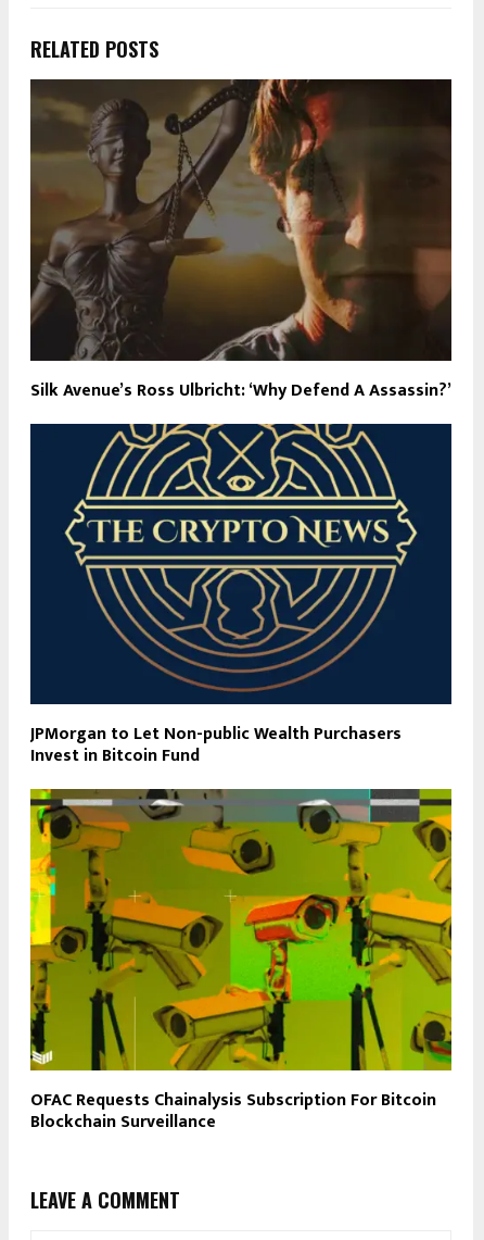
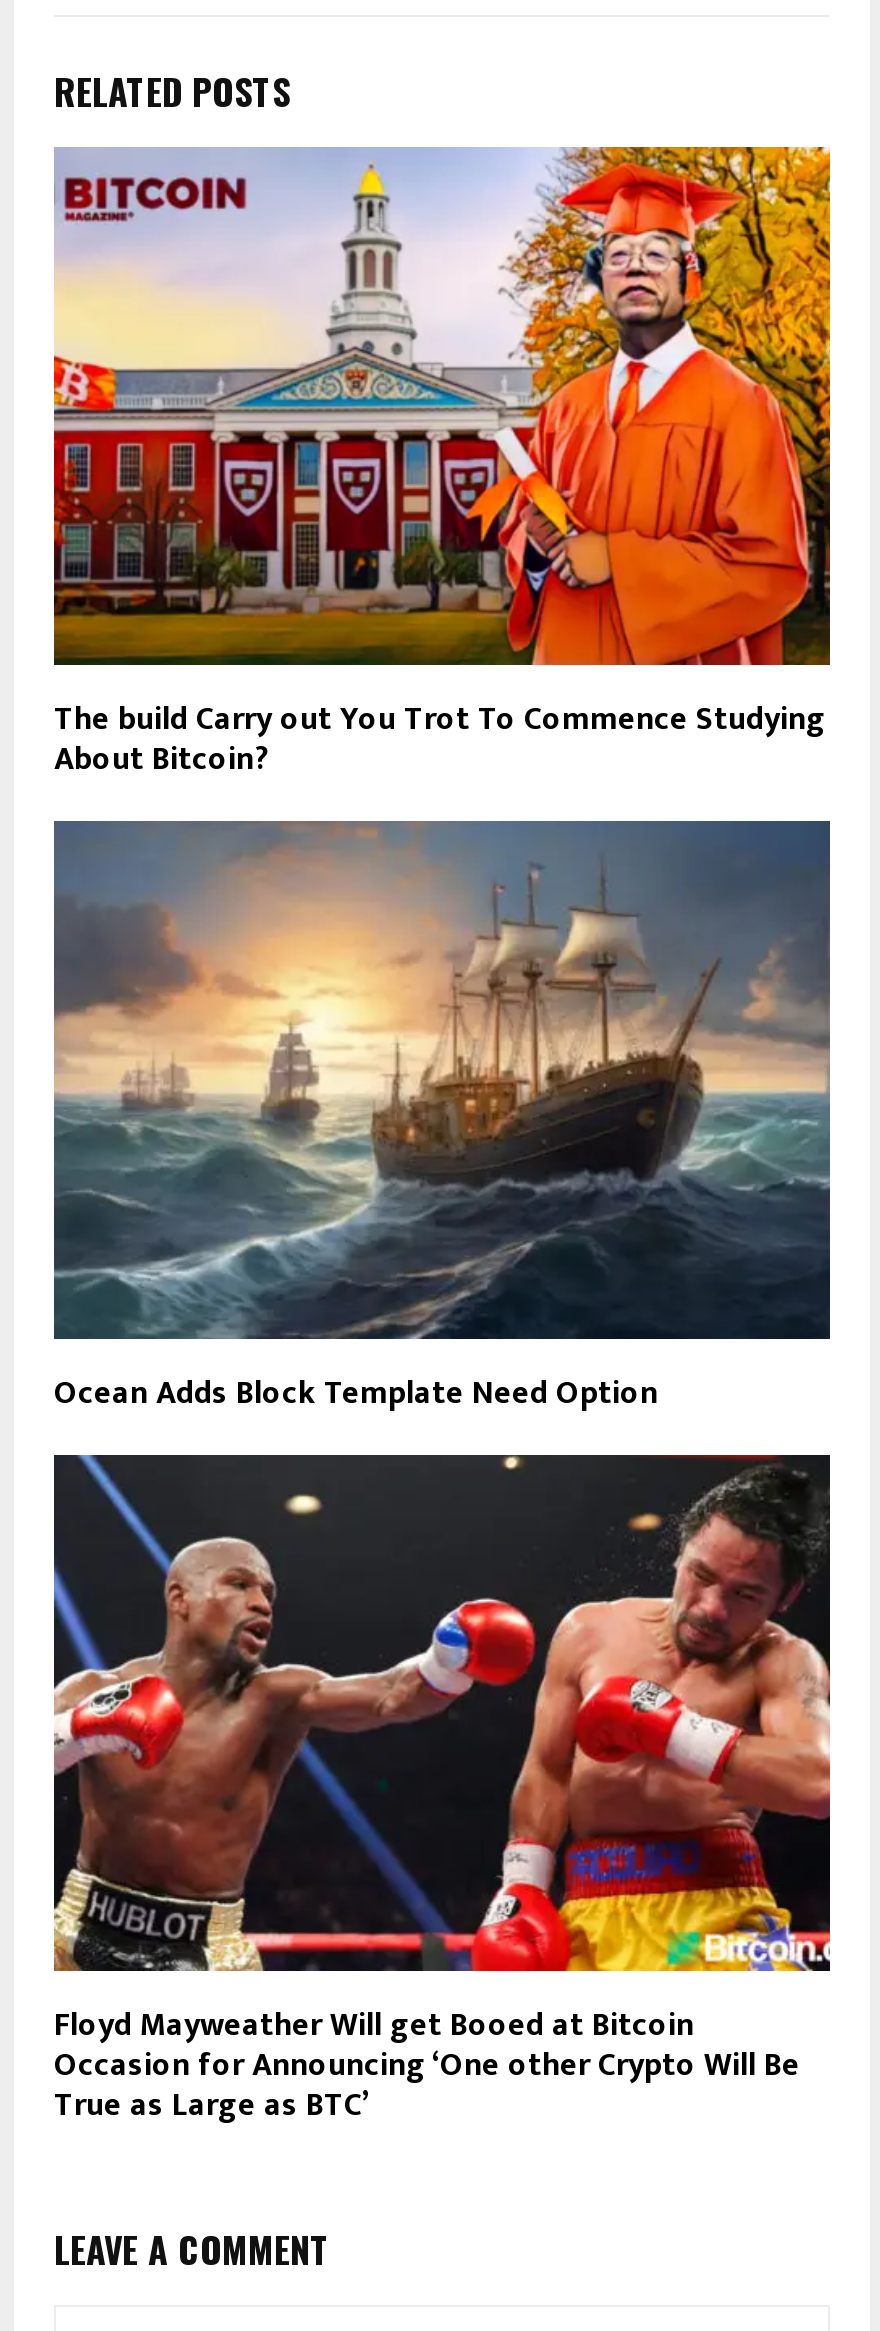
[29,78,453,405] [image] | Silk Avenue’s Ross Ulbricht: ‘Why Defend A Assassin?’ -> [52,145,832,787] [image] | The build Carry out You Trot To Commence Studying | About Bitcoin?
[29,423,453,771] [image] | JPMorgan to Let Non-public Wealth Purchasers | Invest in Bitcoin Fund -> [52,819,832,1420] [image] | Ocean Adds Block Template Need Option
[29,788,453,1137] [image] | OFAC Requests Chainalysis Subscription For Bitcoin | Blockchain Surveillance -> [52,1453,832,2133] [image] | Floyd Mayweather Will get Booed at Bitcoin | Occasion for Announcing ‘One other Crypto Will Be | True as Large as BTC’

